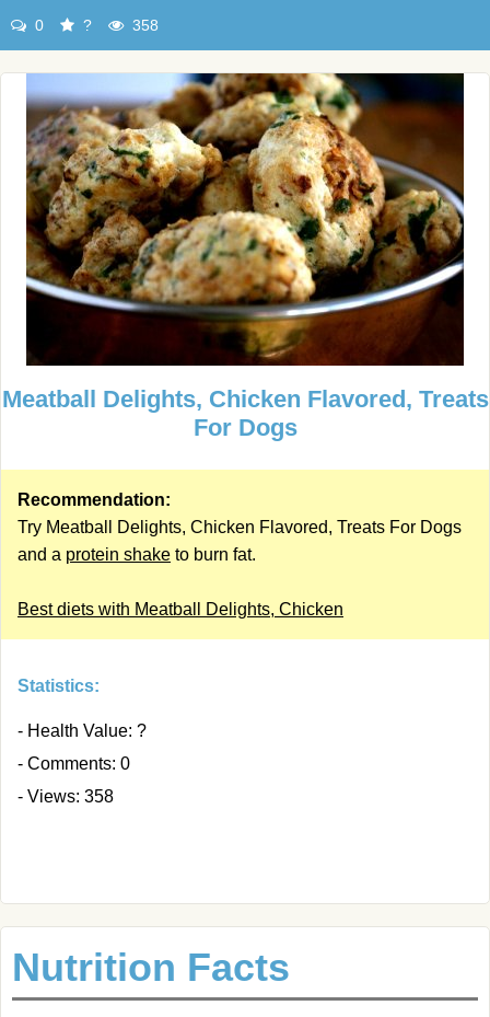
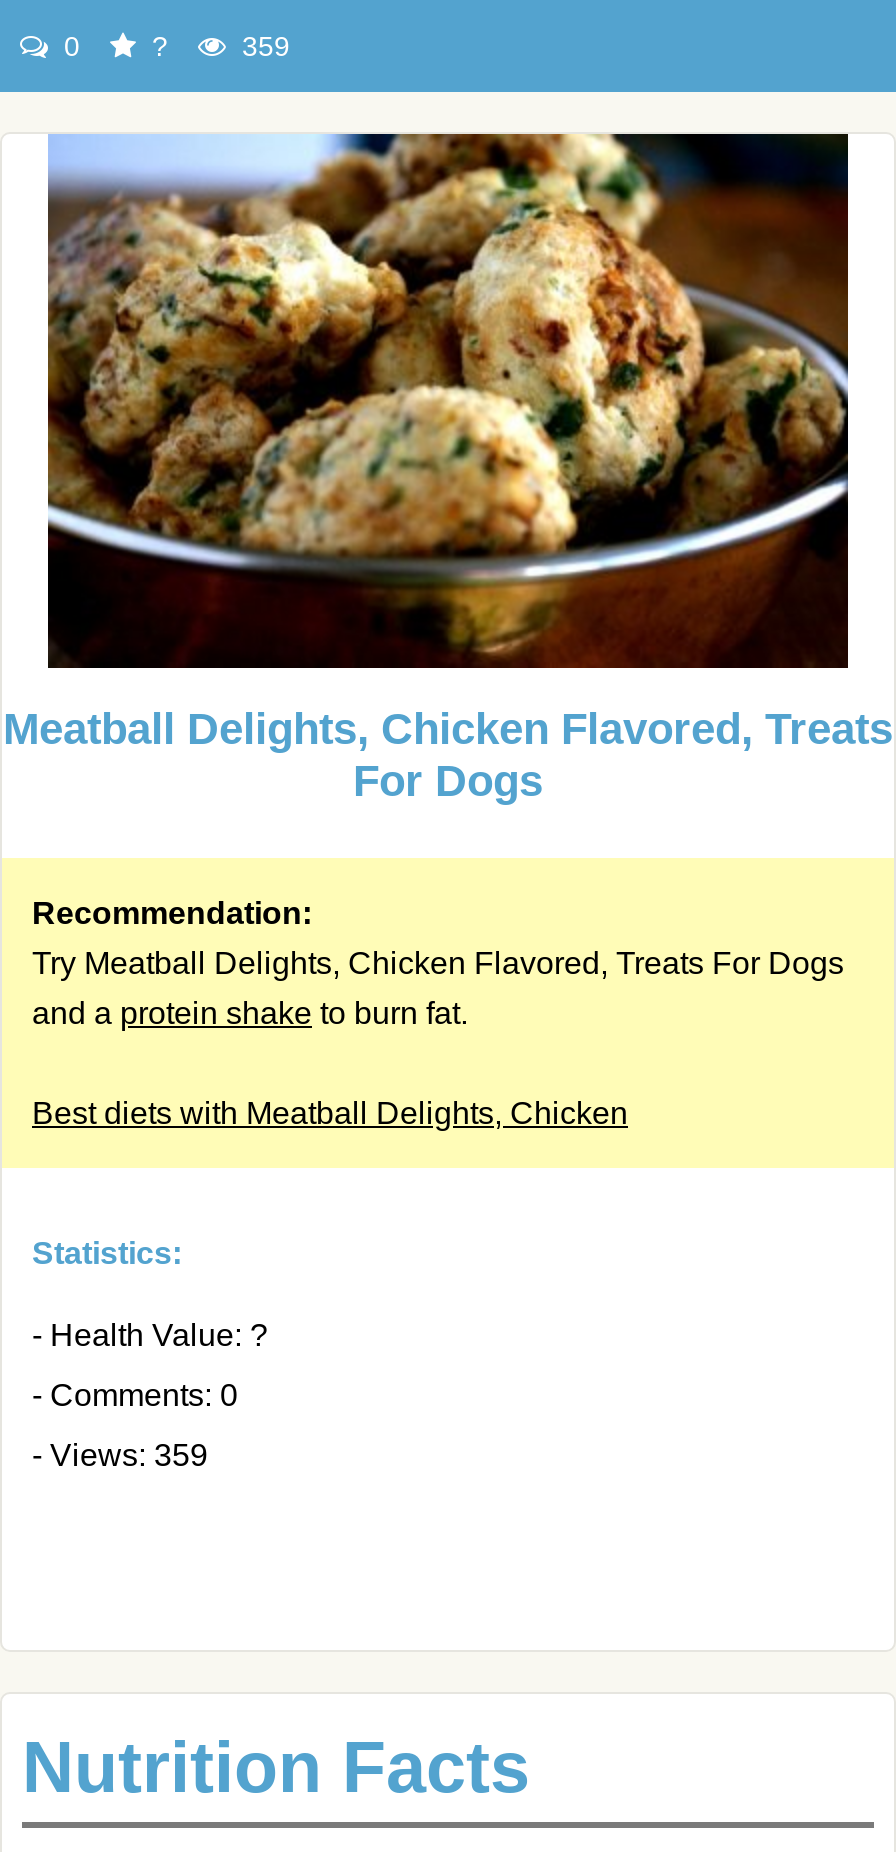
[128,16,159,34] 358 -> [234,30,290,62] 359
[17,787,114,806] - Views: 358 -> [32,1438,208,1472] - Views: 359

